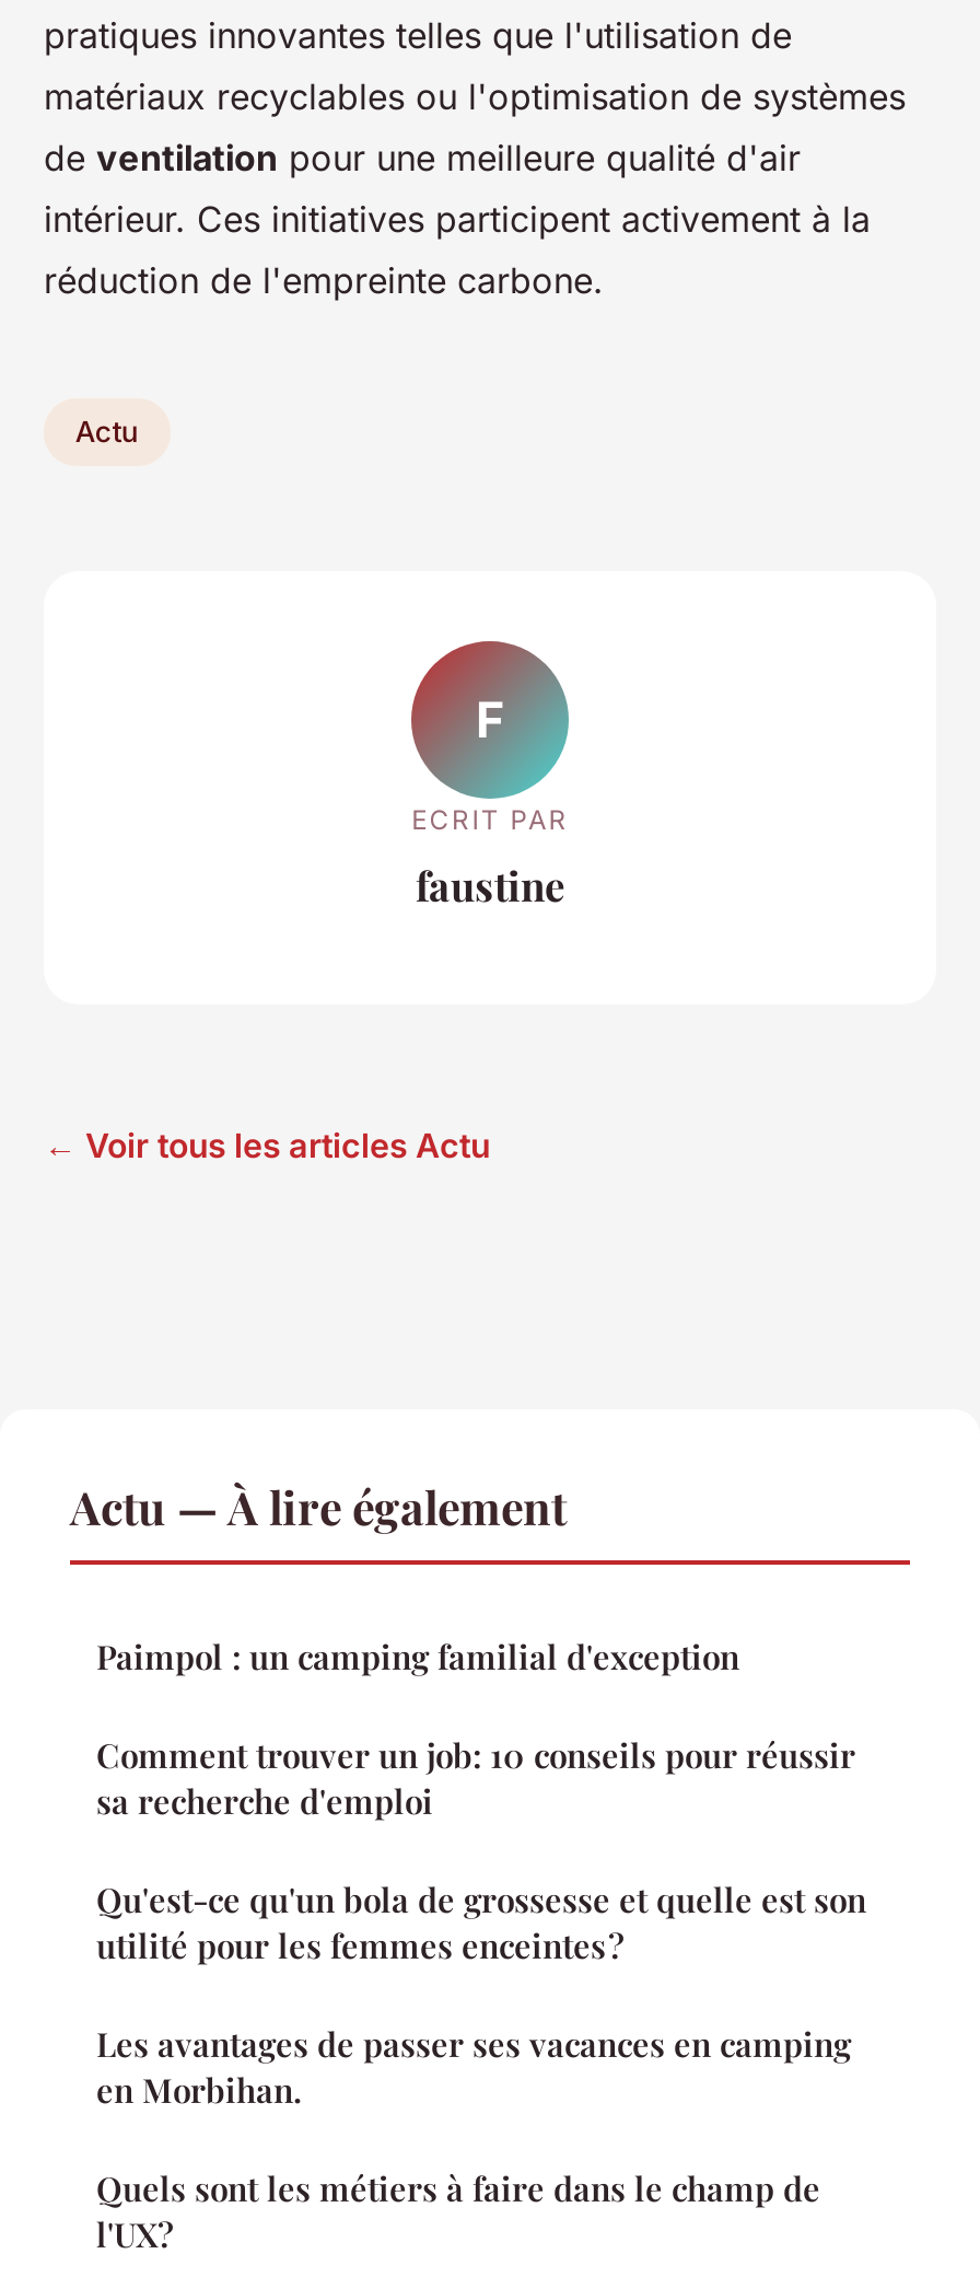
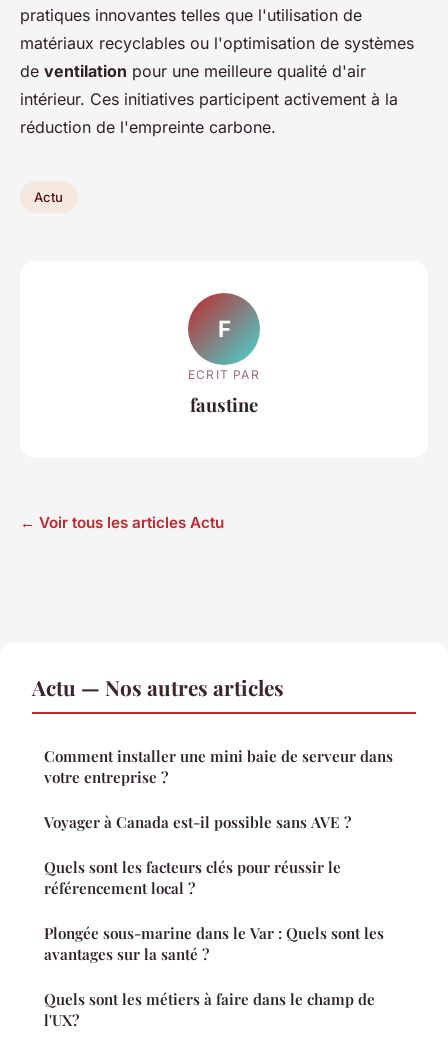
[70,1473,567,1535] Actu — À lire également -> [32,673,284,701] Actu — Nos autres articles
[96,1633,739,1677] Paimpol : un camping familial d'exception -> [44,746,393,787] Comment installer une mini baie de serveur dans | votre entreprise ?
[96,1732,855,1821] Comment trouver un job: 10 conseils pour réussir | sa recherche d'emploi -> [44,812,351,832] Voyager à Canada est-il possible sans AVE ?
[96,1876,866,1966] Qu'est-ce qu'un bola de grossesse et quelle est son | utilité pour les femmes enceintes ? -> [44,857,341,898] Quels sont les facteurs clés pour réussir le | référencement local ?
[96,2021,851,2110] Les avantages de passer ses vacances en camping | en Morbihan. -> [44,923,384,964] Plongée sous-marine dans le Var : Quels sont les | avantages sur la santé ?

